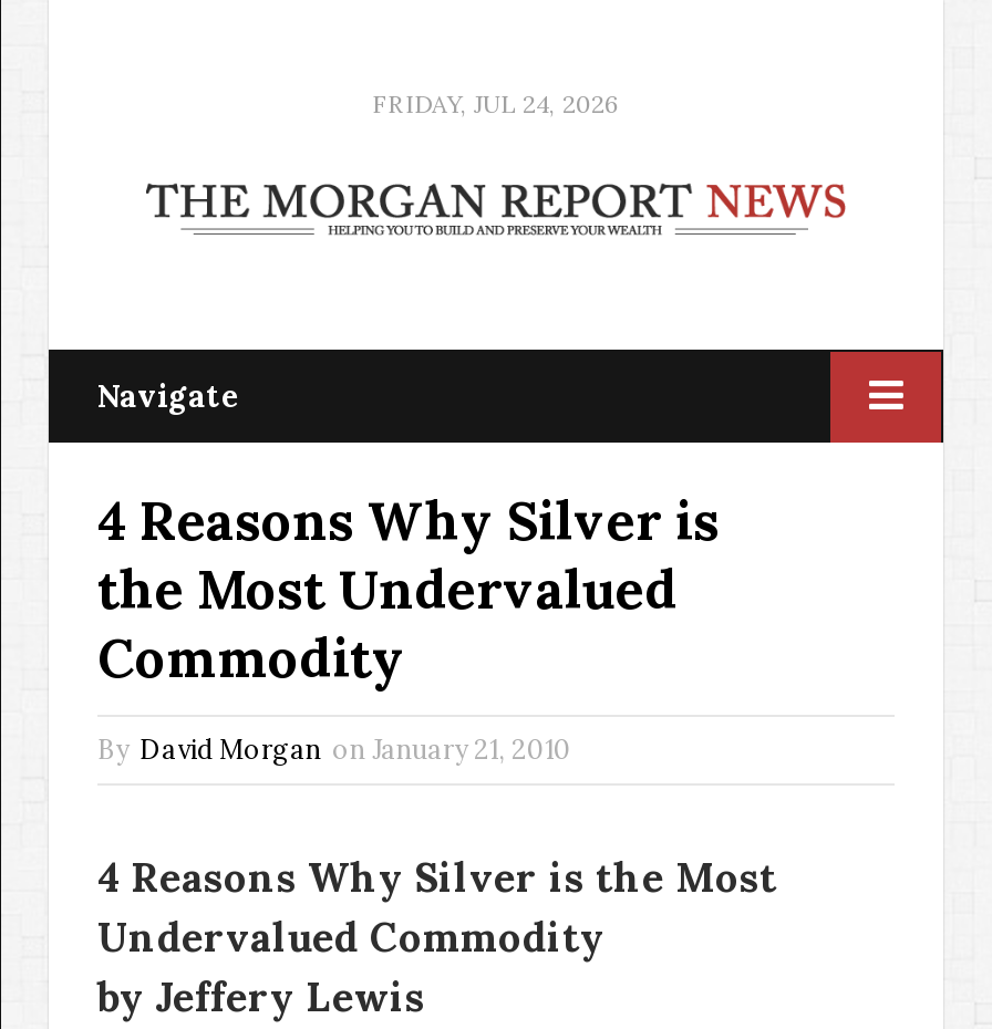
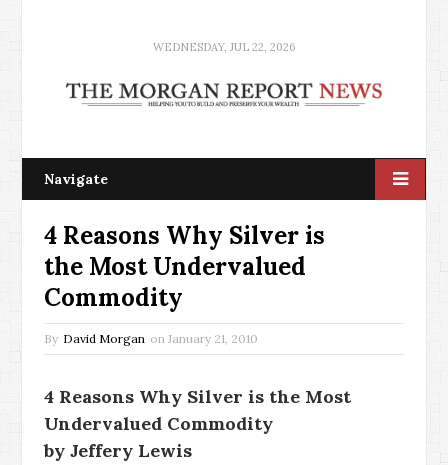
[372,89,620,119] FRIDAY, JUL 24, 2026 -> [152,40,295,54] WEDNESDAY, JUL 22, 2026

